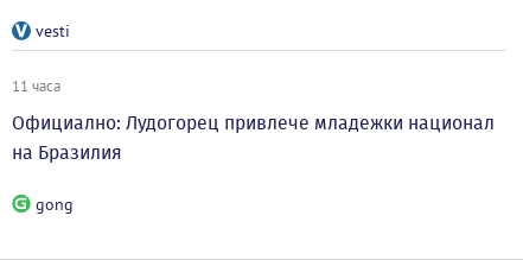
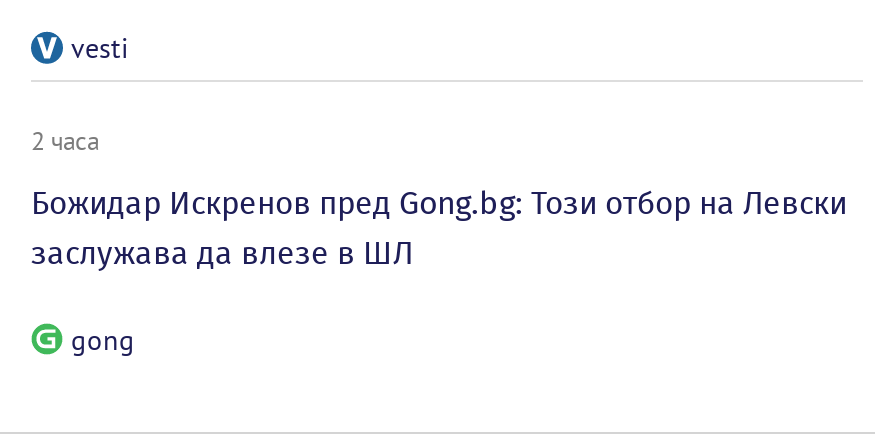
[12,76,60,95] 11 часа -> [31,124,99,156] 2 часа
[12,112,495,164] Официално: Лудогорец привлече младежки национал | на Бразилия -> [31,184,847,272] Божидар Искренов пред Gong.bg: Този отбор на Левски | заслужава да влезе в ШЛ

